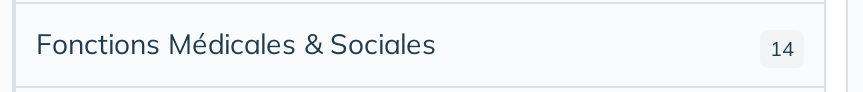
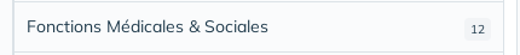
[770,35,794,61] 14 -> [470,21,485,37] 12

